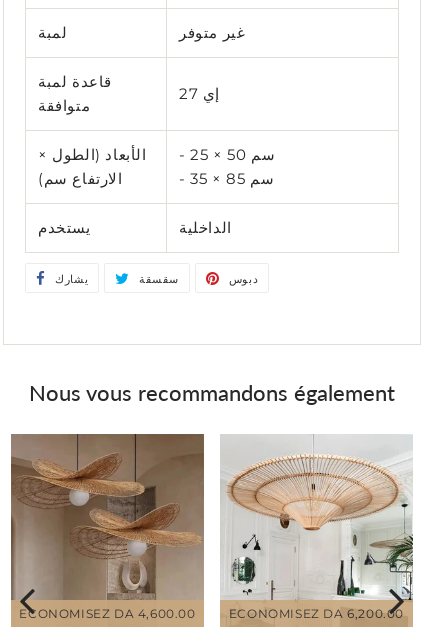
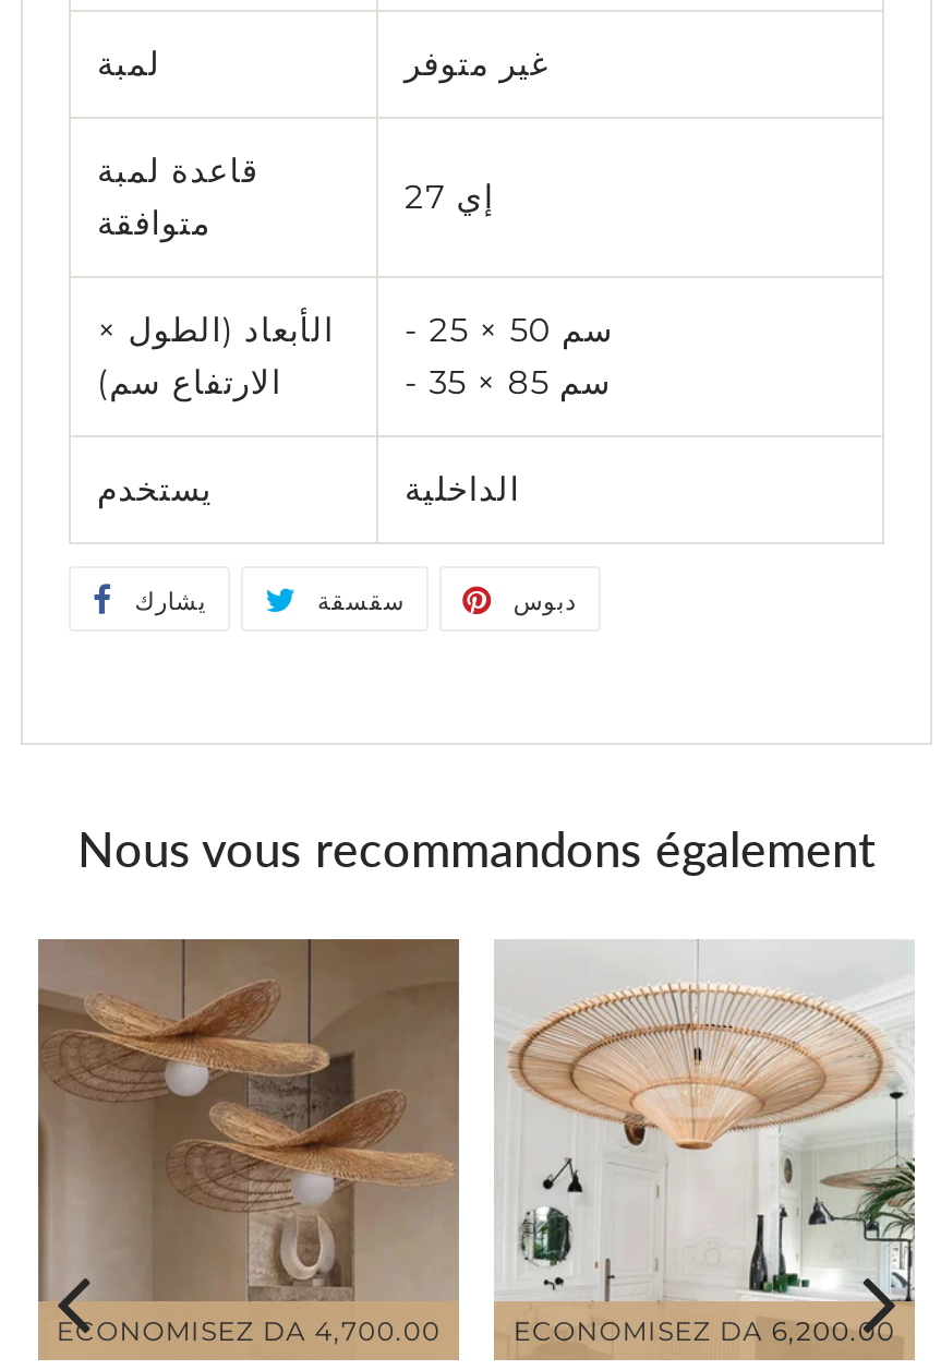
[19,606,196,621] ECONOMISEZ DA 4,600.00 -> [56,1315,441,1348] ECONOMISEZ DA 4,700.00

